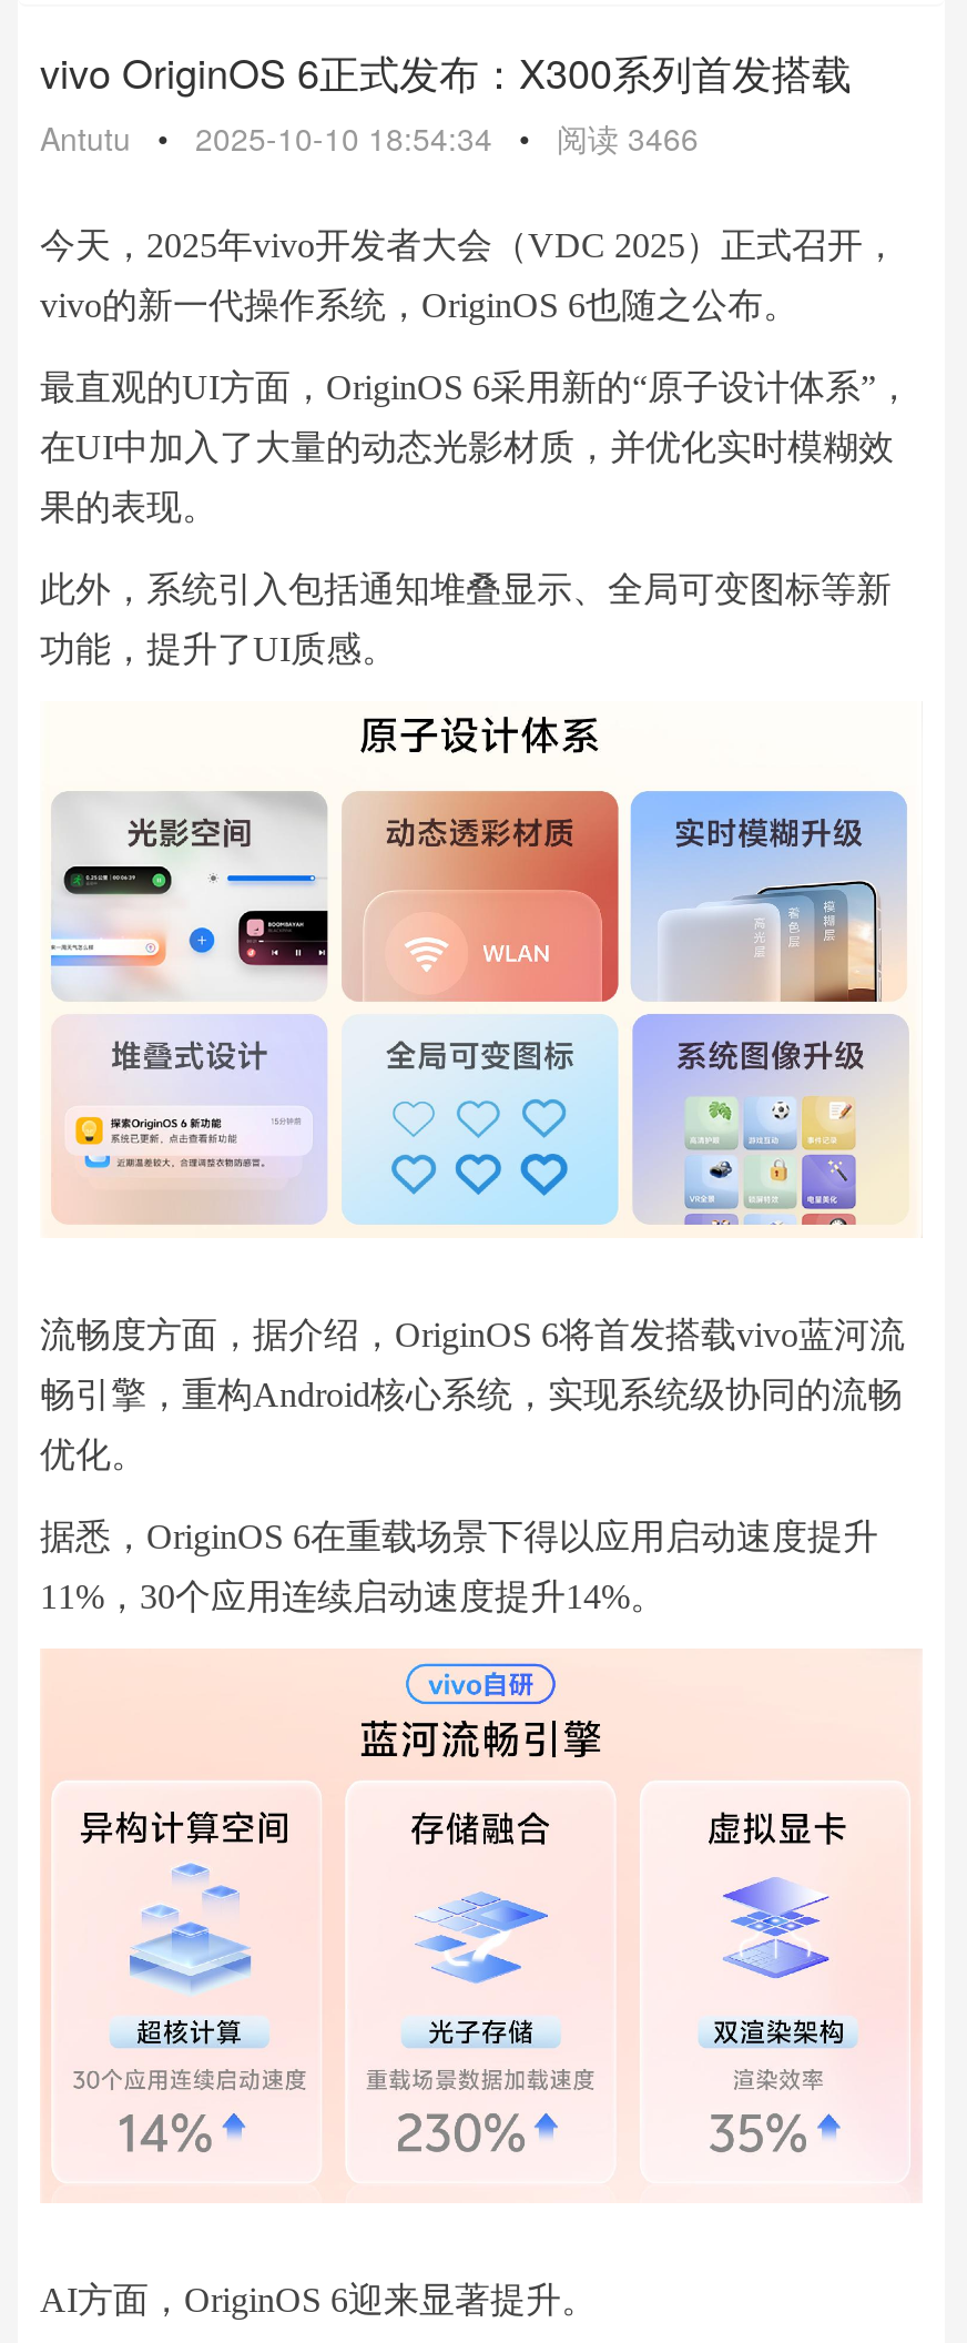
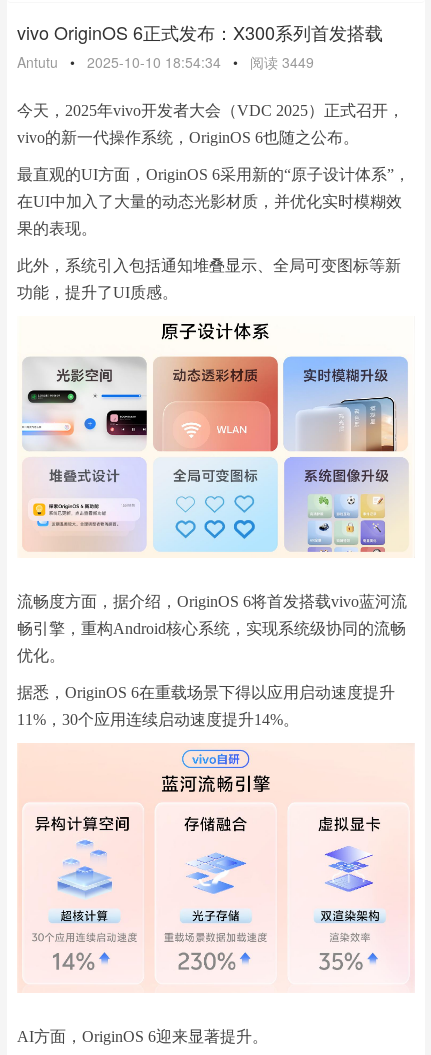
[40,115,699,160] Antutu • 2025-10-10 18:54:34 • 阅读3466 -> [17,52,314,72] Antutu • 2025-10-10 18:54:34 • 阅读3449

